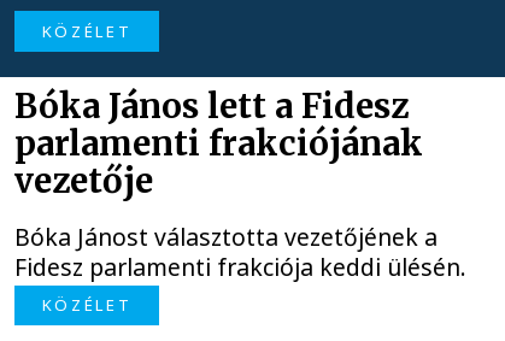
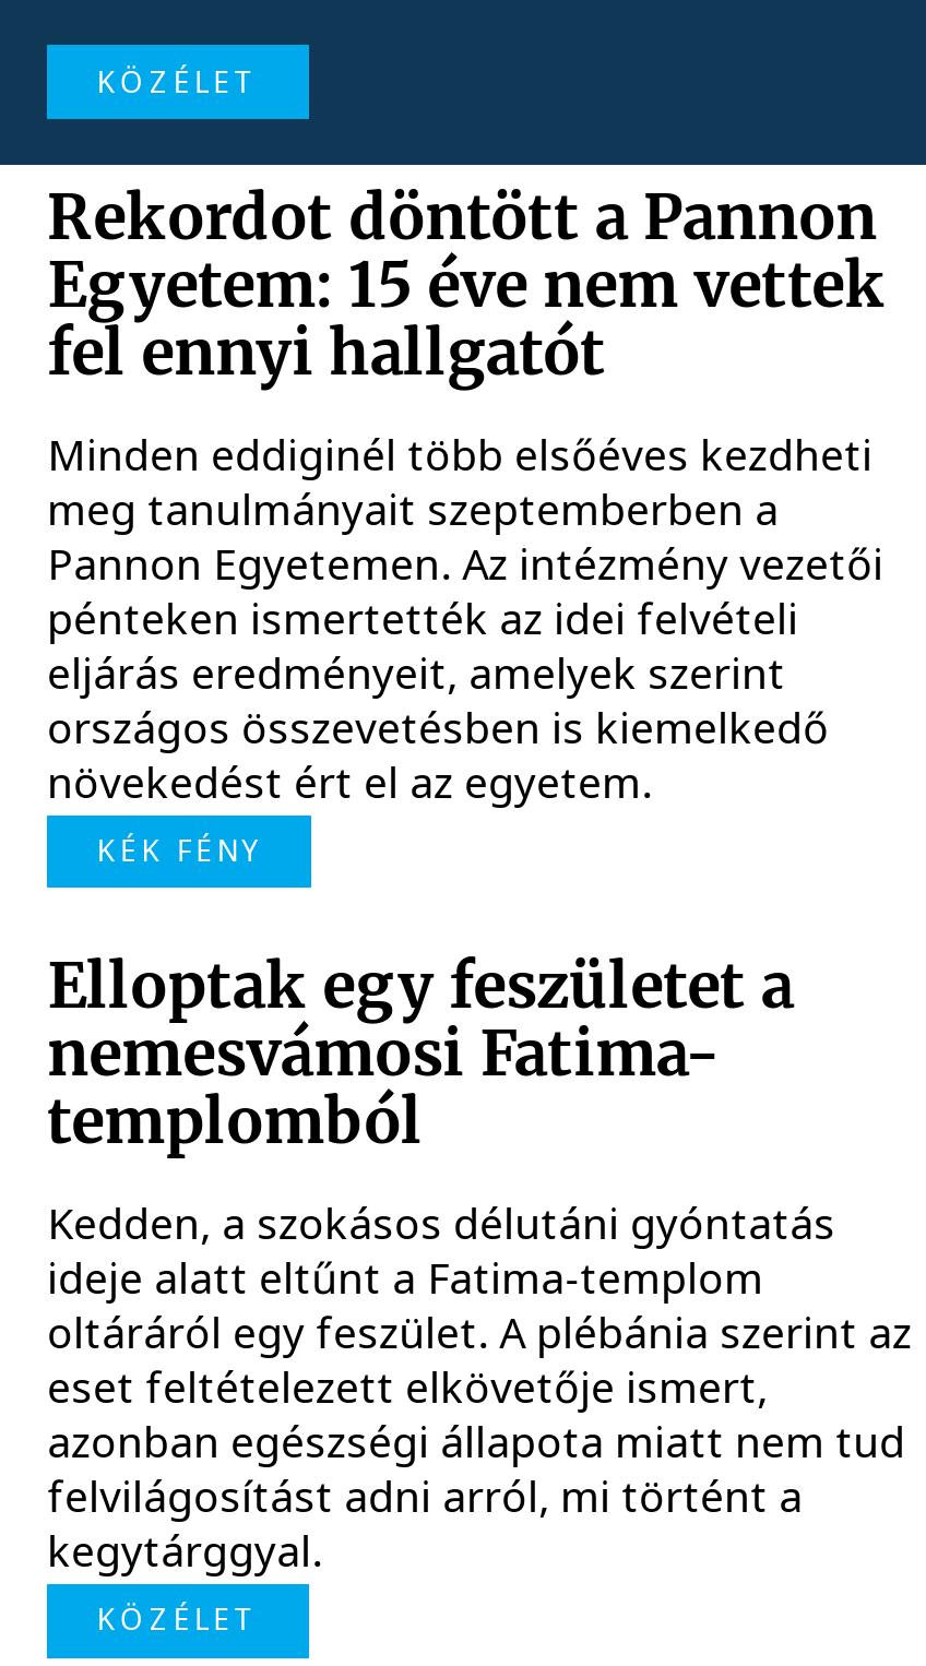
[15,86,467,283] Bóka János lett a Fidesz | parlamenti frakciójának | vezetője | Bóka Jánost választotta vezetőjének a | Fidesz parlamenti frakciója keddi ülésén. -> [47,180,912,1581] Rekordot döntött a Pannon | Egyetem: 15 éve nem vettek | fel ennyi hallgatót | Minden eddiginél több elsőéves kezdheti | meg tanulmányait szeptemberben a | Pannon Egyetemen. Az intézmény vezetői | pénteken ismertették az idei felvételi | eljárás eredményeit, amelyek szerint | országos összevetésben is kiemelkedő | növekedést ért el az egyetem. | KÉK FÉNY | Elloptak egy feszületet a | nemesvámosi Fatima- | templomból | Kedden, a szokásos délutáni gyóntatás | ideje alatt eltűnt a Fatima-templom | oltáráról egy feszület. A plébánia szerint az | eset feltételezett elkövetője ismert, | azonban egészségi állapota miatt nem tud | felvilágosítást adni arról, mi történt a | kegytárggyal.

